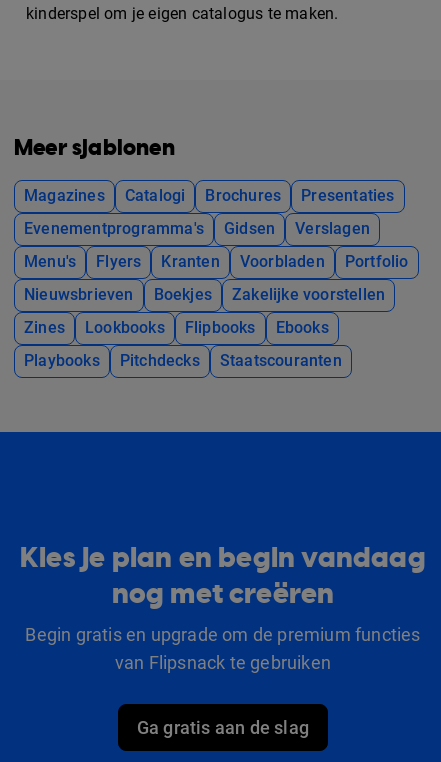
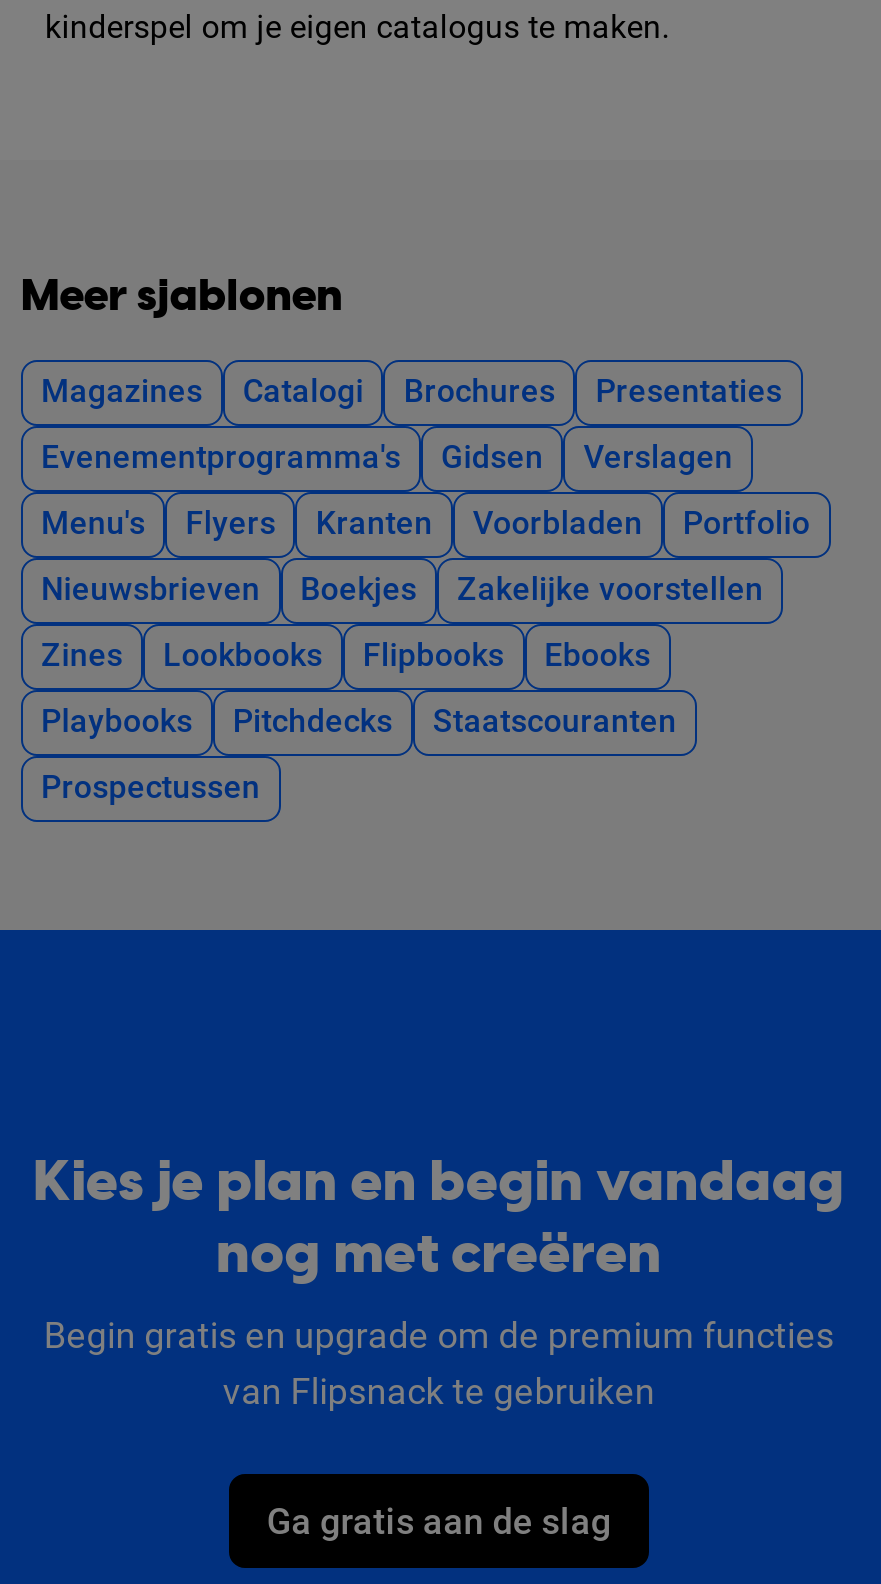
none -> [41,768,260,806] Prospectussen

